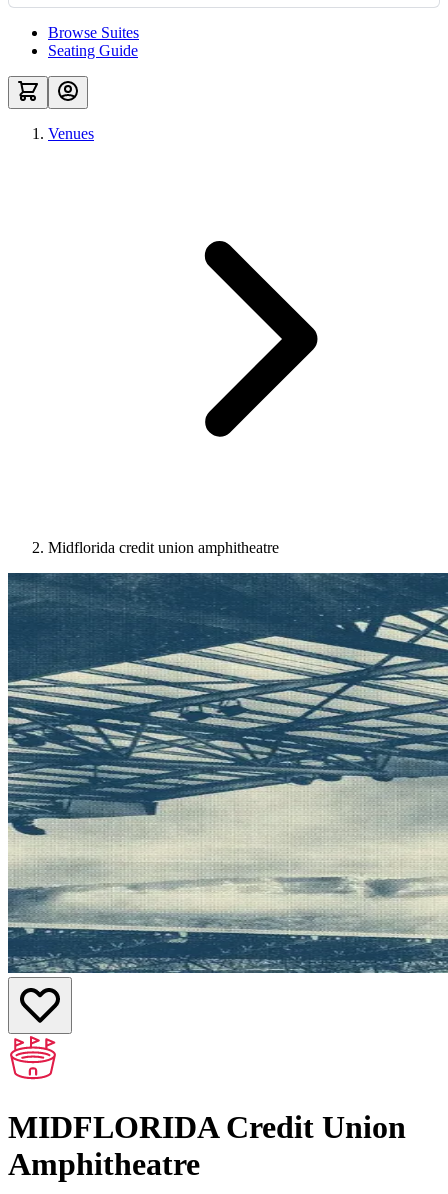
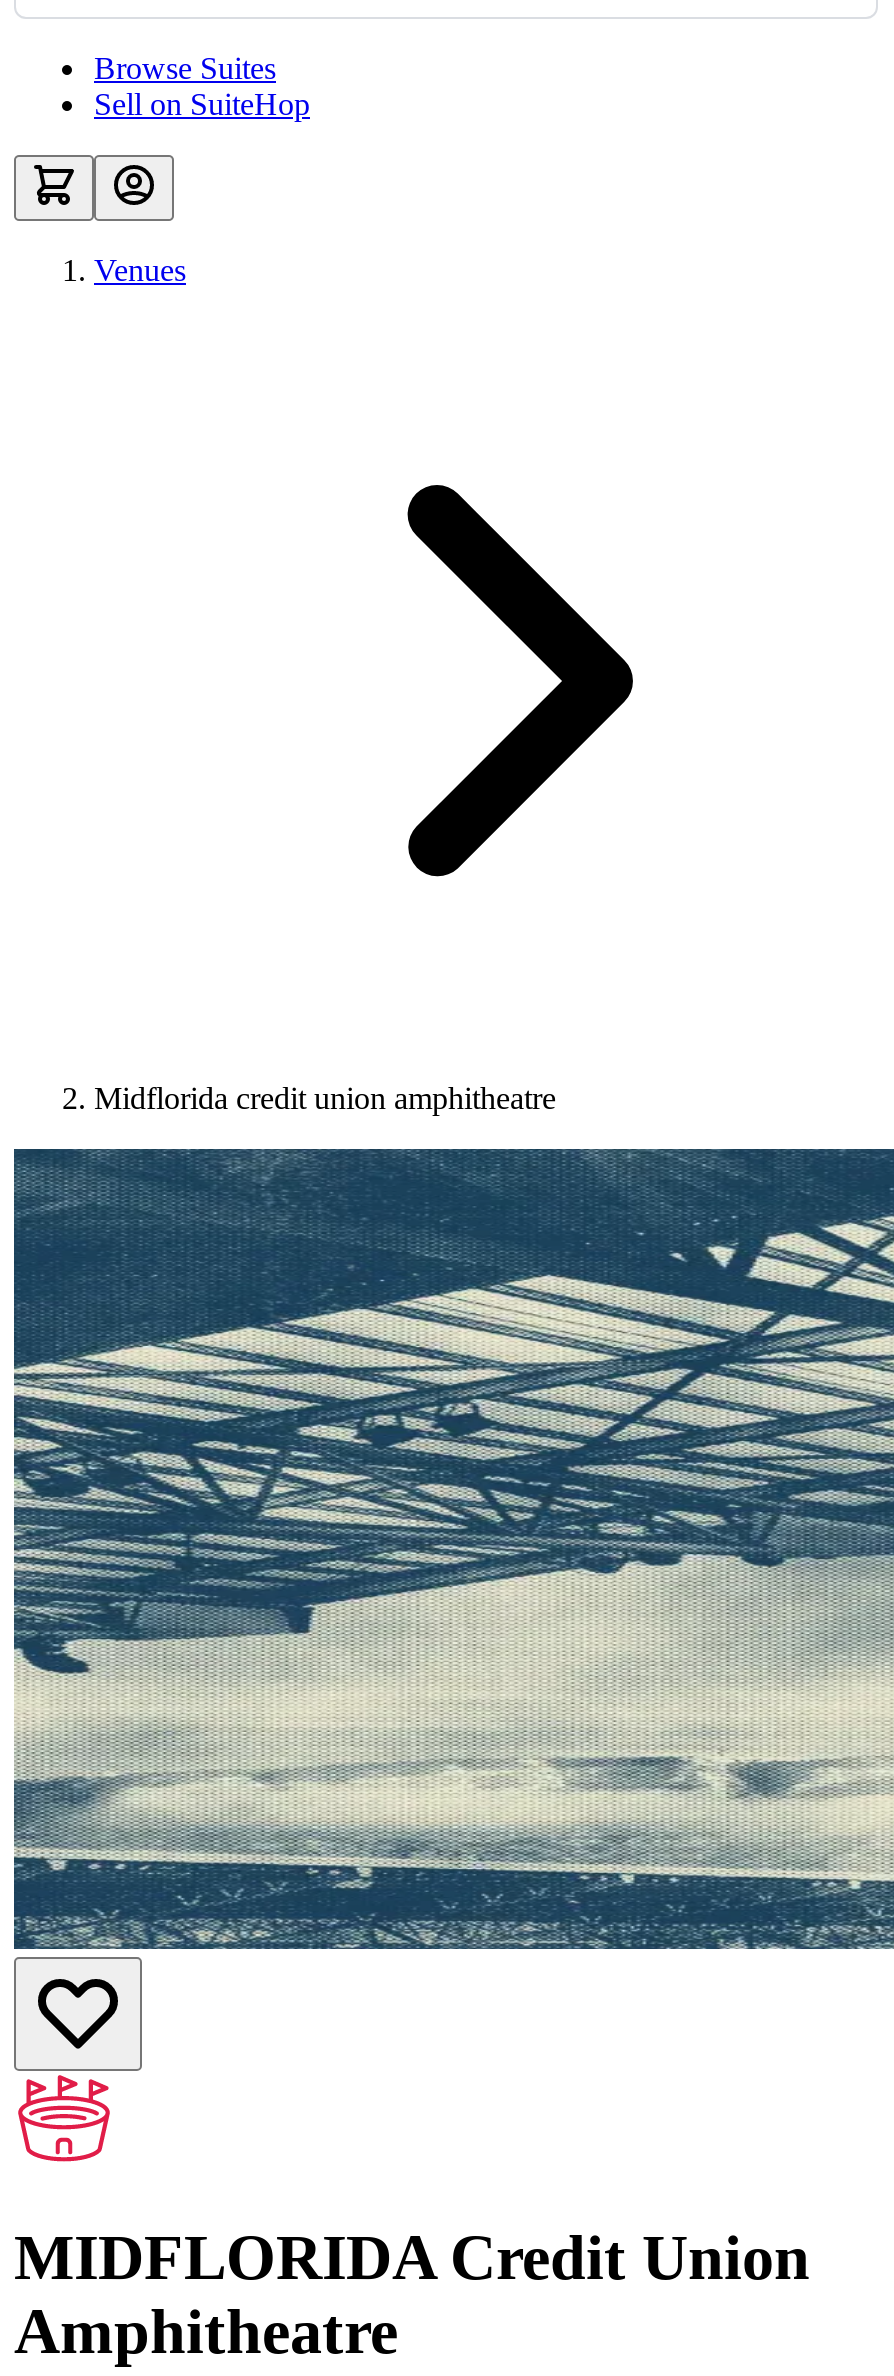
[48,42,138,59] Seating Guide -> [94,87,310,121] Sell on SuiteHop

